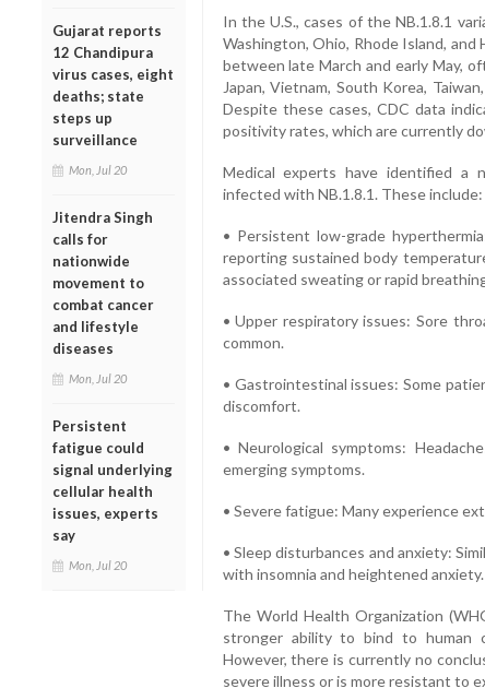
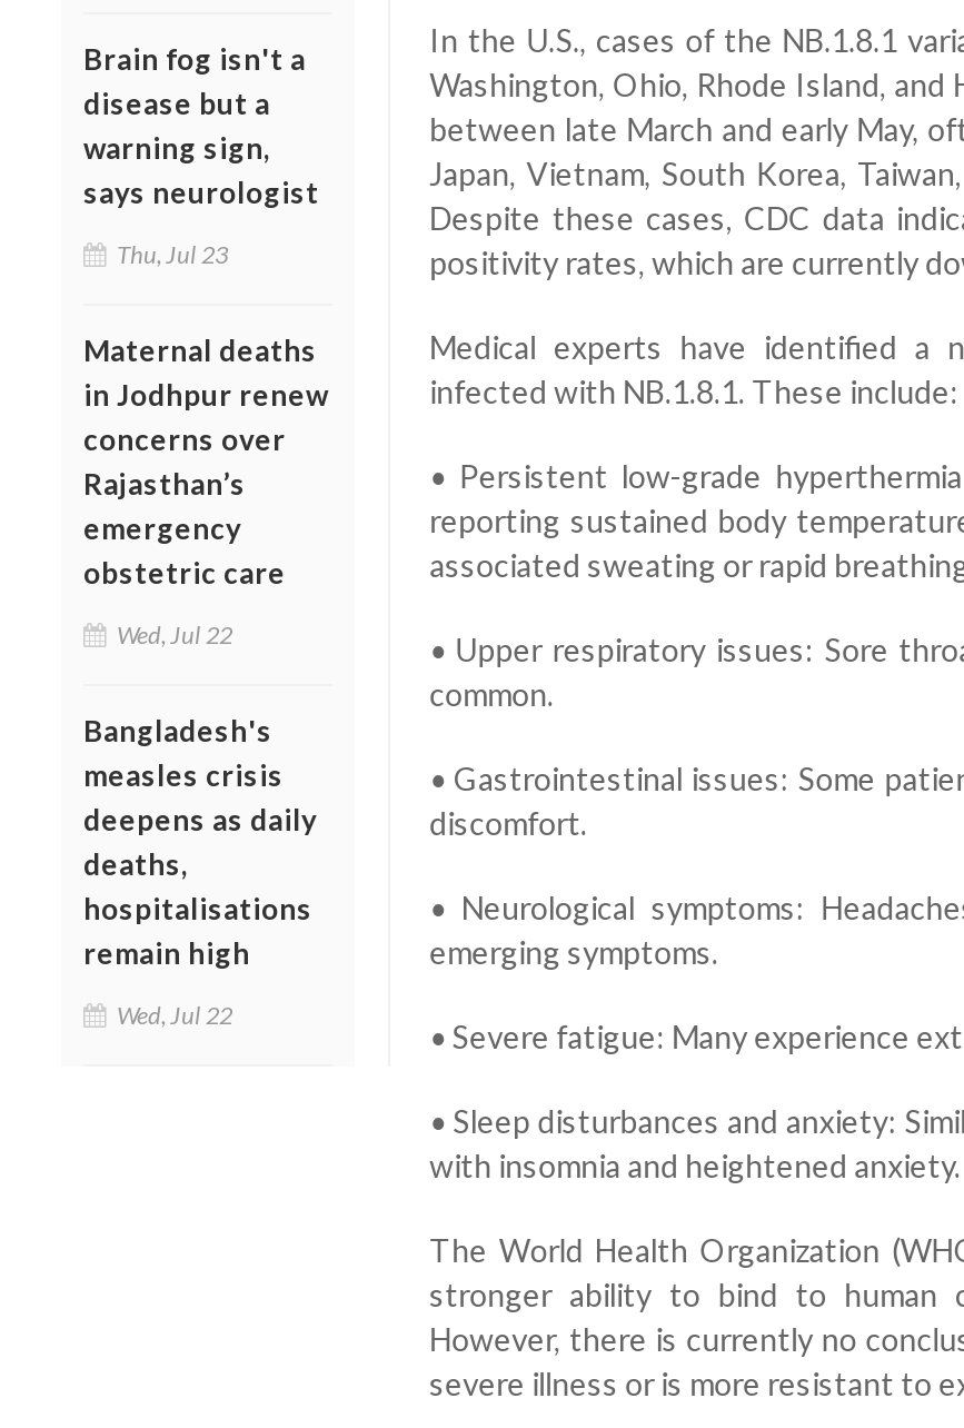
[52,22,174,148] Gujarat reports | 12 Chandipura | virus cases, eight | deaths; state | steps up | surveillance -> [83,41,319,210] Brain fog isn't a | disease but a | warning sign, | says neurologist
[69,162,127,177] Mon, Jul 20 -> [117,239,228,268] Thu, Jul 23
[52,208,154,357] Jitendra Singh | calls for | nationwide | movement to | combat cancer | and lifestyle | diseases -> [83,332,328,590] Maternal deaths | in Jodhpur renew | concerns over | Rajasthan’s | emergency | obstetric care
[69,371,127,385] Mon, Jul 20 -> [117,619,232,648] Wed, Jul 22
[52,417,173,544] Persistent | fatigue could | signal underlying | cellular health | issues, experts | say -> [83,712,317,970] Bangladesh's | measles crisis | deepens as daily | deaths, | hospitalisations | remain high
[69,558,127,572] Mon, Jul 20 -> [117,999,232,1028] Wed, Jul 22

